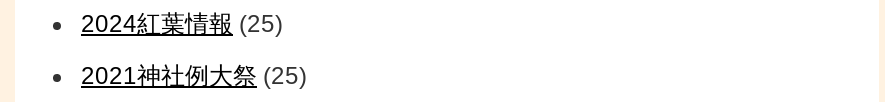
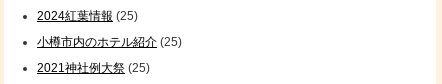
none -> [37,34,182,48] 小樽市内のホテル紹介(25)

